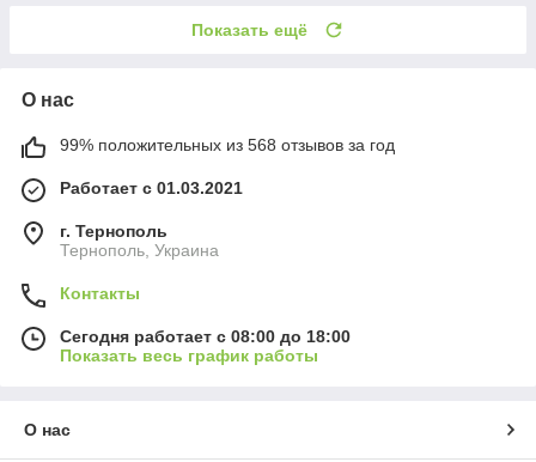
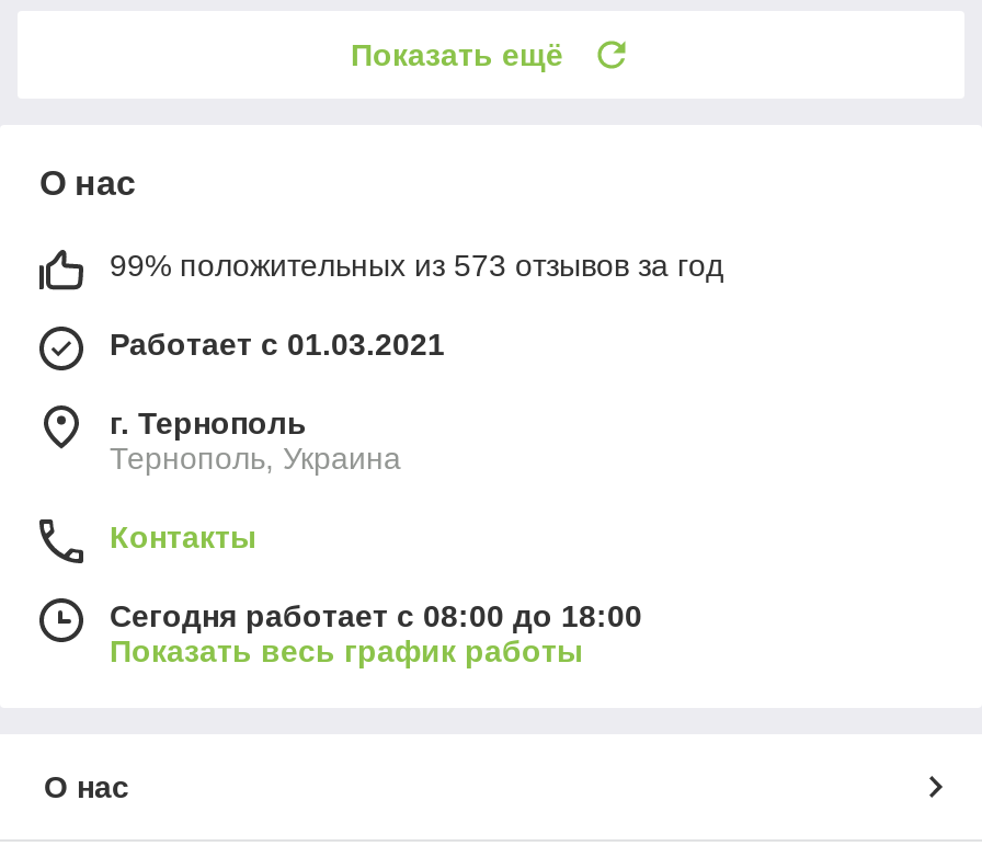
[60,135,395,154] 99% положительных из 568 отзывов за год -> [110,247,723,282] 99% положительных из 573 отзывов за год

